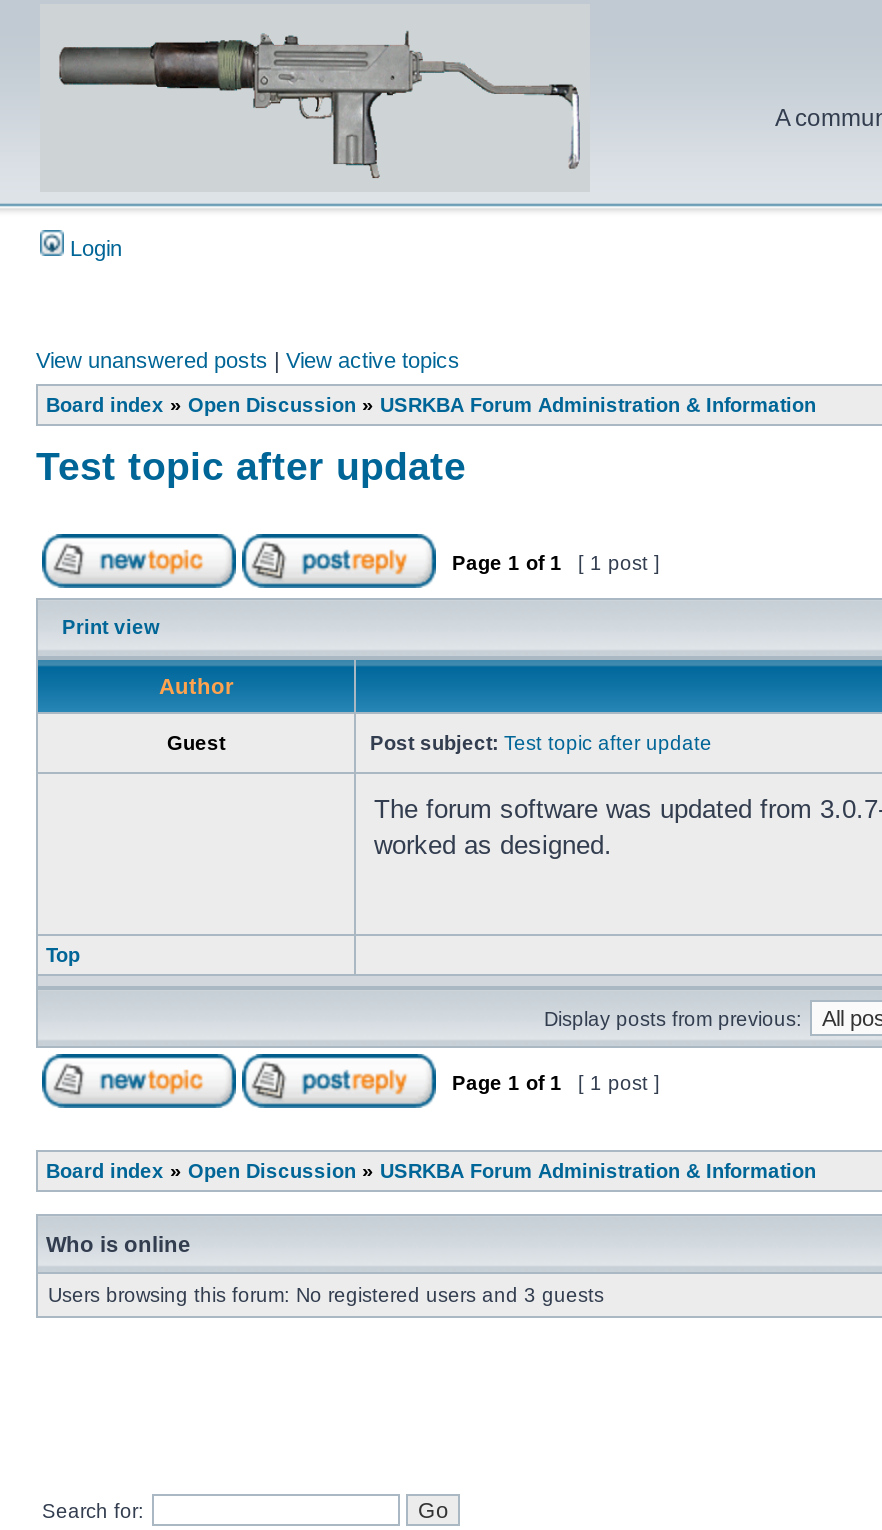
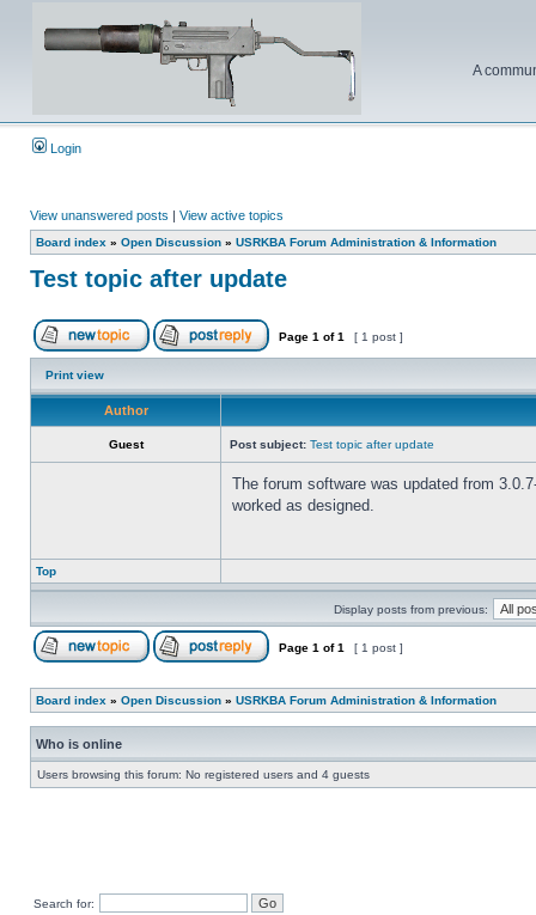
[48,1284,604,1306] Users browsing this forum: No registered users and 3 guests -> [37,768,370,781] Users browsing this forum: No registered users and 4 guests

